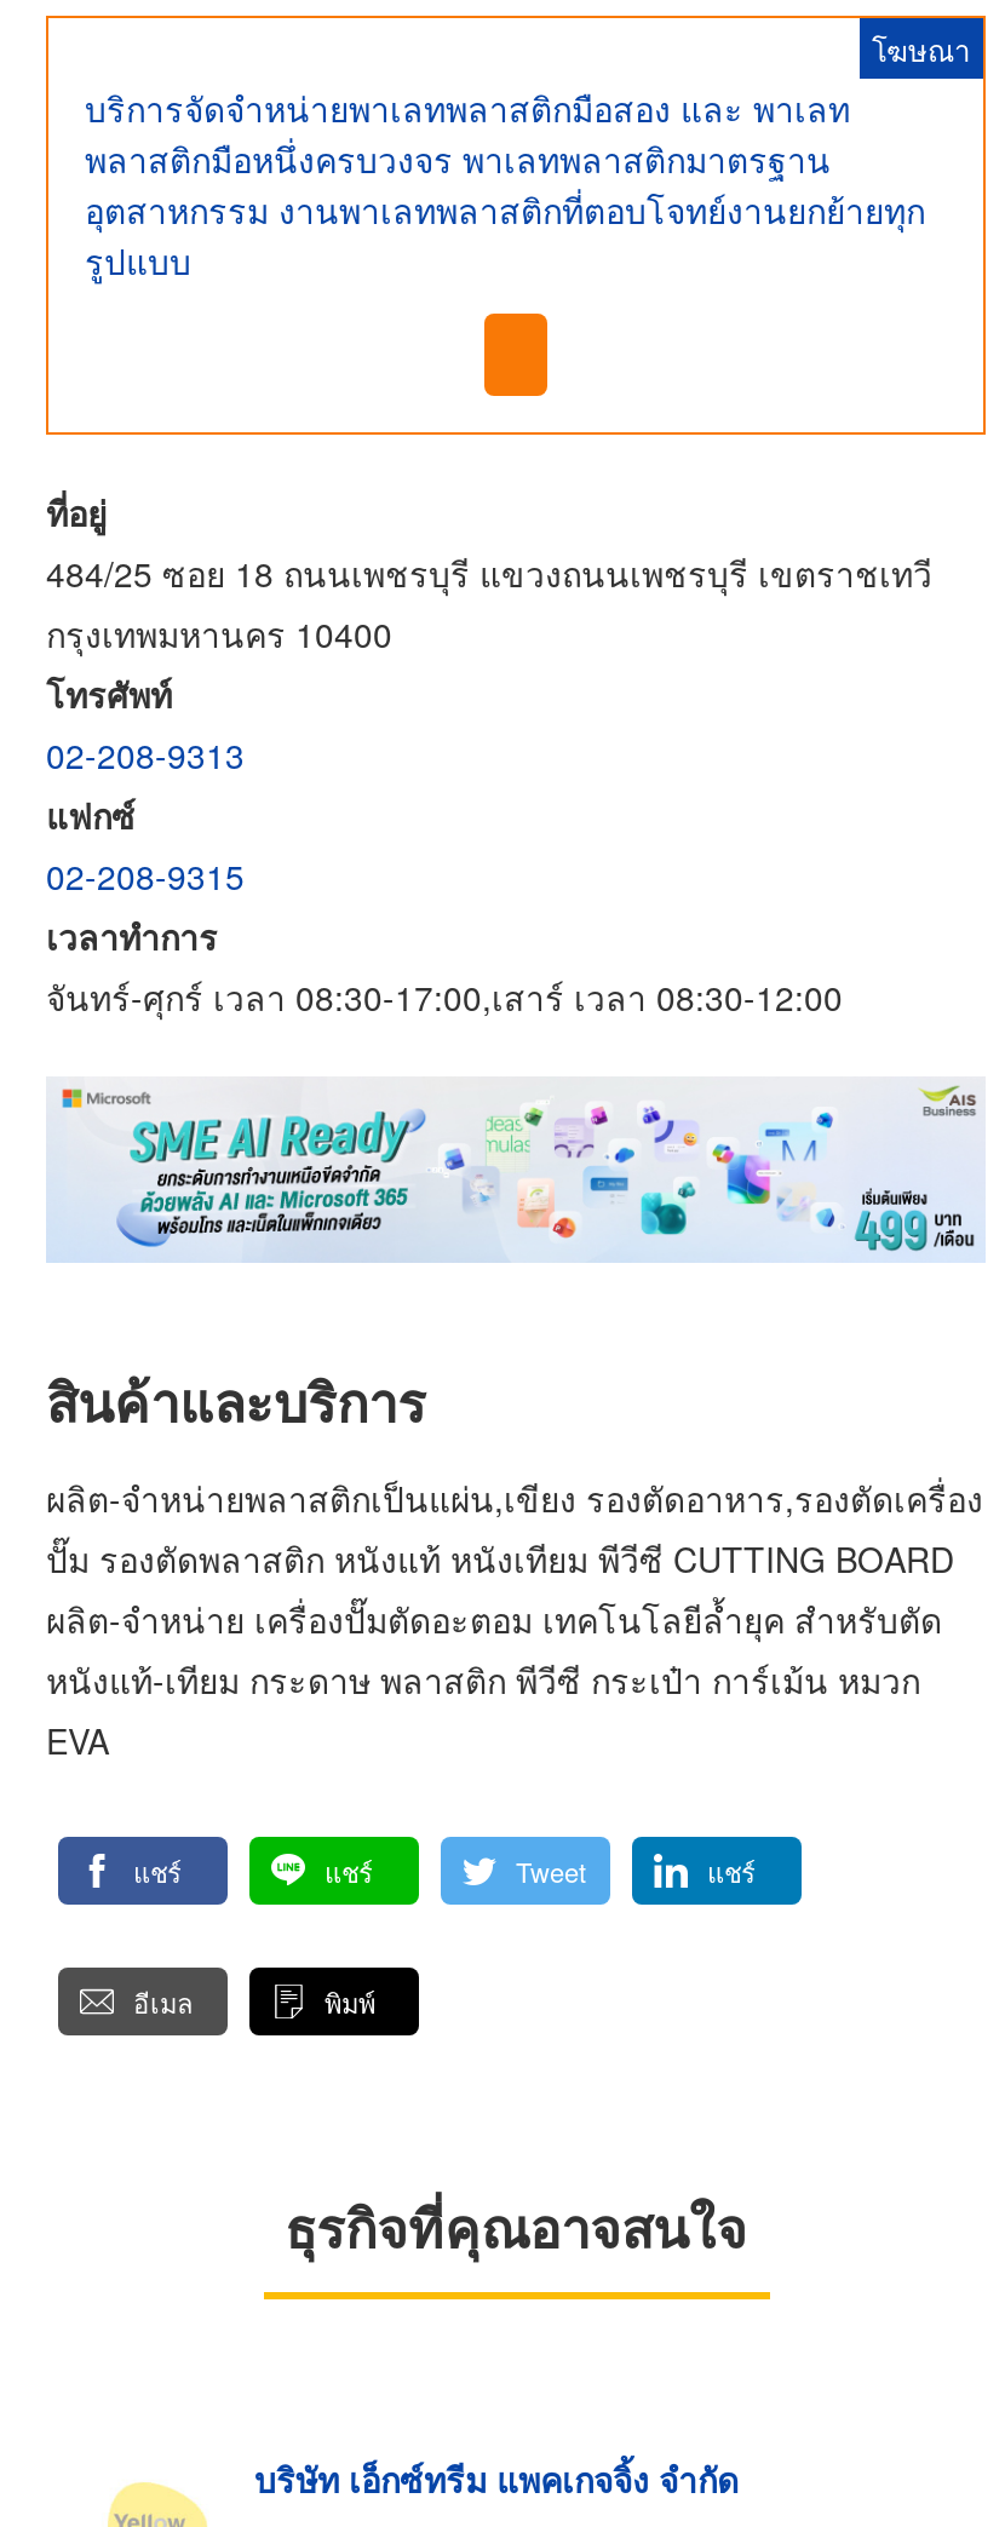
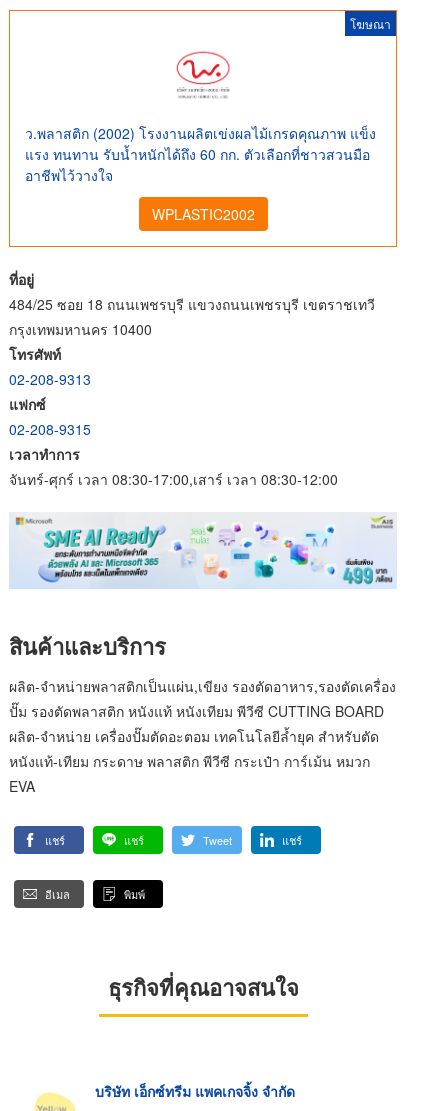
[85,84,925,285] บริการจัดจำหน่ายพาเลทพลาสติกมือสอง และ พาเลท | พลาสติกมือหนึ่งครบวงจร พาเลทพลาสติกมาตรฐาน | อุตสาหกรรม งานพาเลทพลาสติกที่ตอบโจทย์งานยกย้ายทุก | รูปแบบ -> [25,123,376,223] ว.พลาสติก (2002) โรงงานผลิตเข่งผลไม้เกรดคุณภาพ แข็ง | แรง ทนทาน รับน้ำหนักได้ถึง 60 กก. ตัวเลือกที่ชาวสวนมือ | อาชีพไว้วางใจ | WPLASTIC2002

